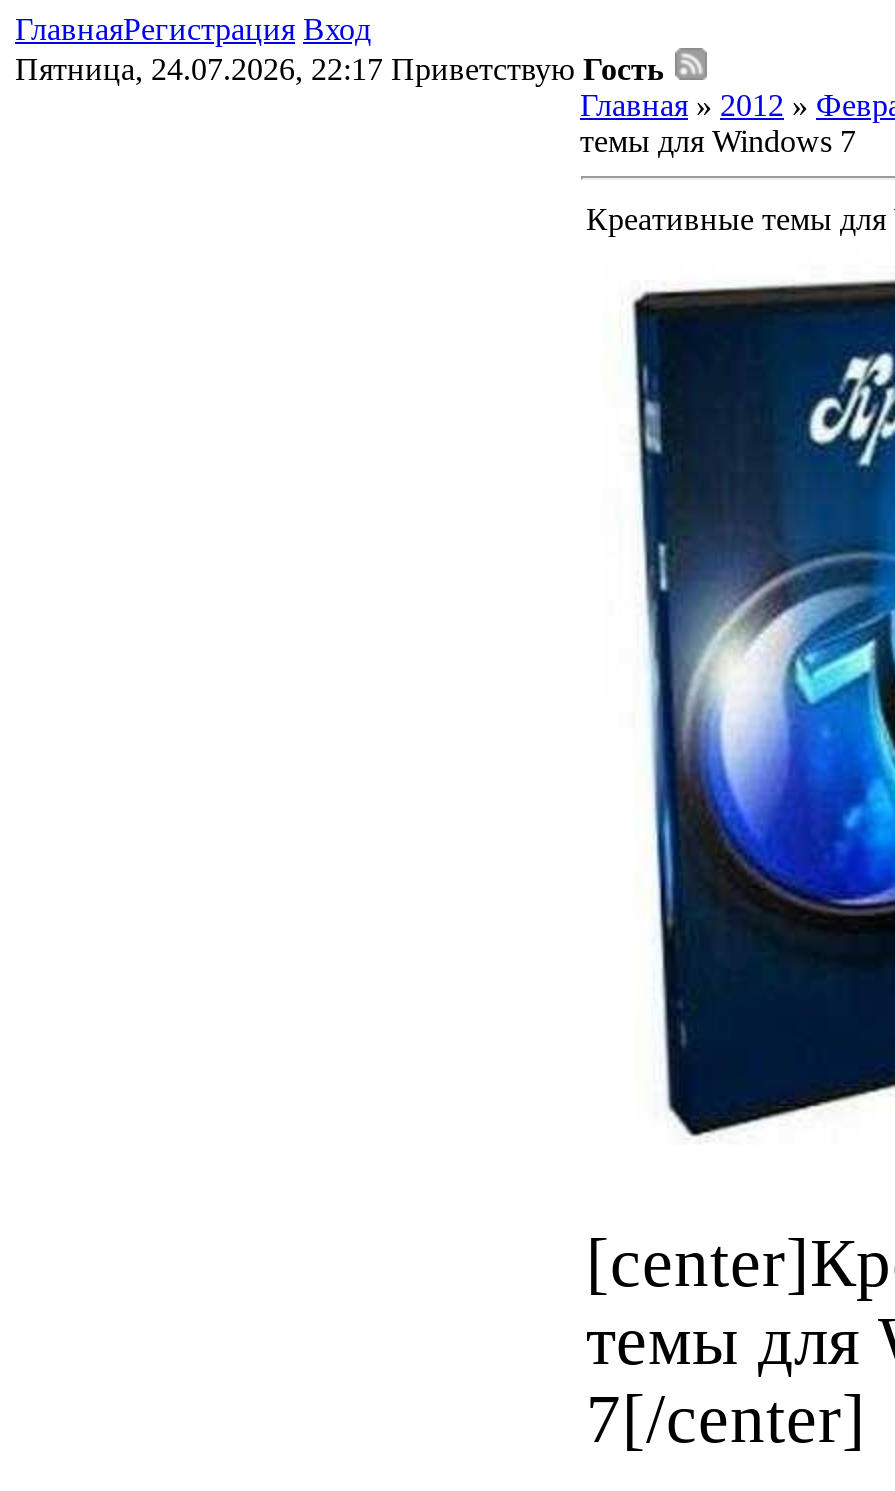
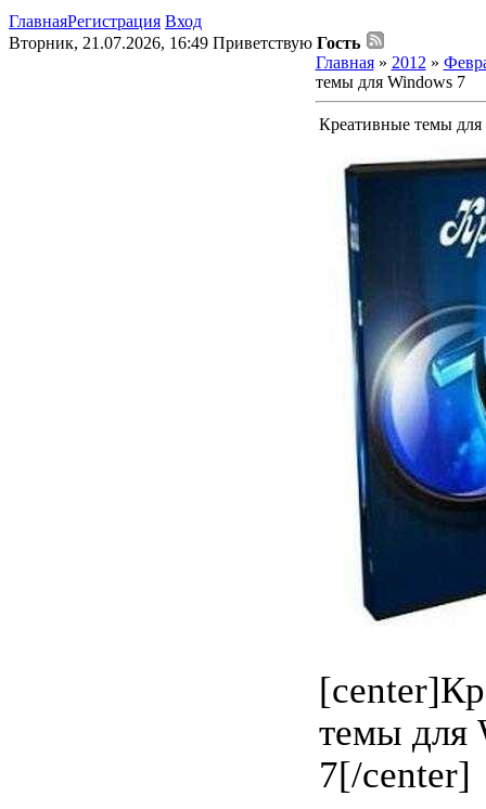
[15,53,663,87] Пятница, 24.07.2026, 22:17 Приветствую Гость -> [9,34,360,52] Вторник, 21.07.2026, 16:49 Приветствую Гость

